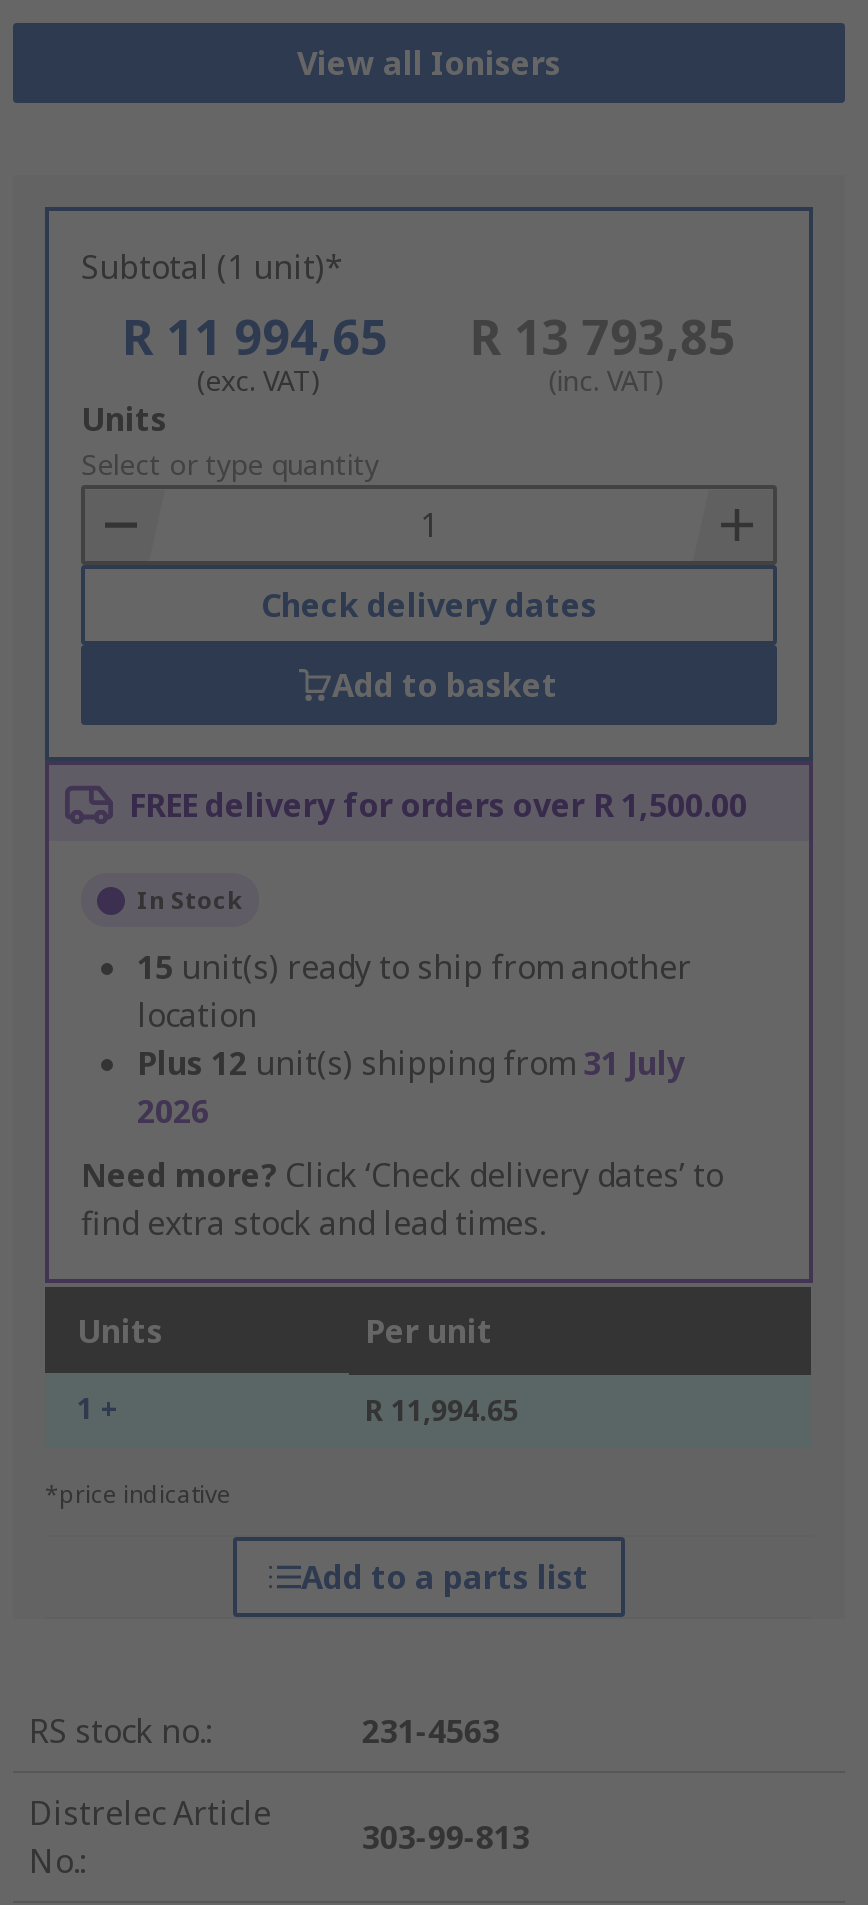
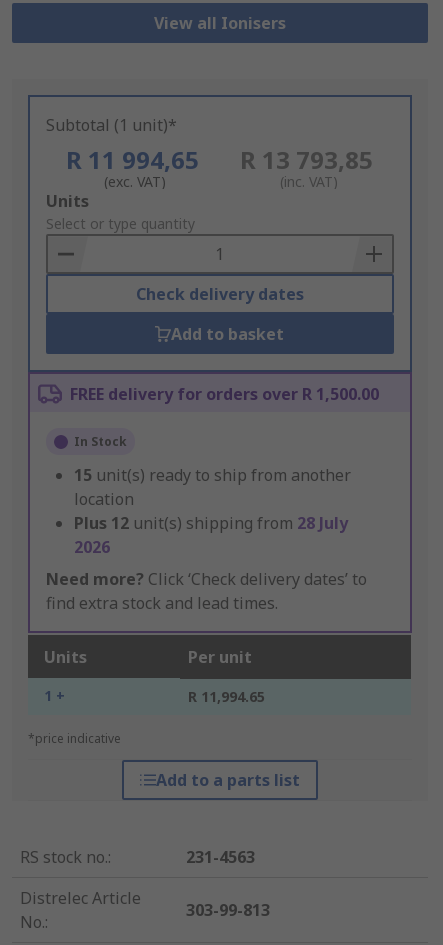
[137,1042,685,1086] Plus 12 unit(s) shipping from 31 July -> [74,512,348,534] Plus 12 unit(s) shipping from 28 July

